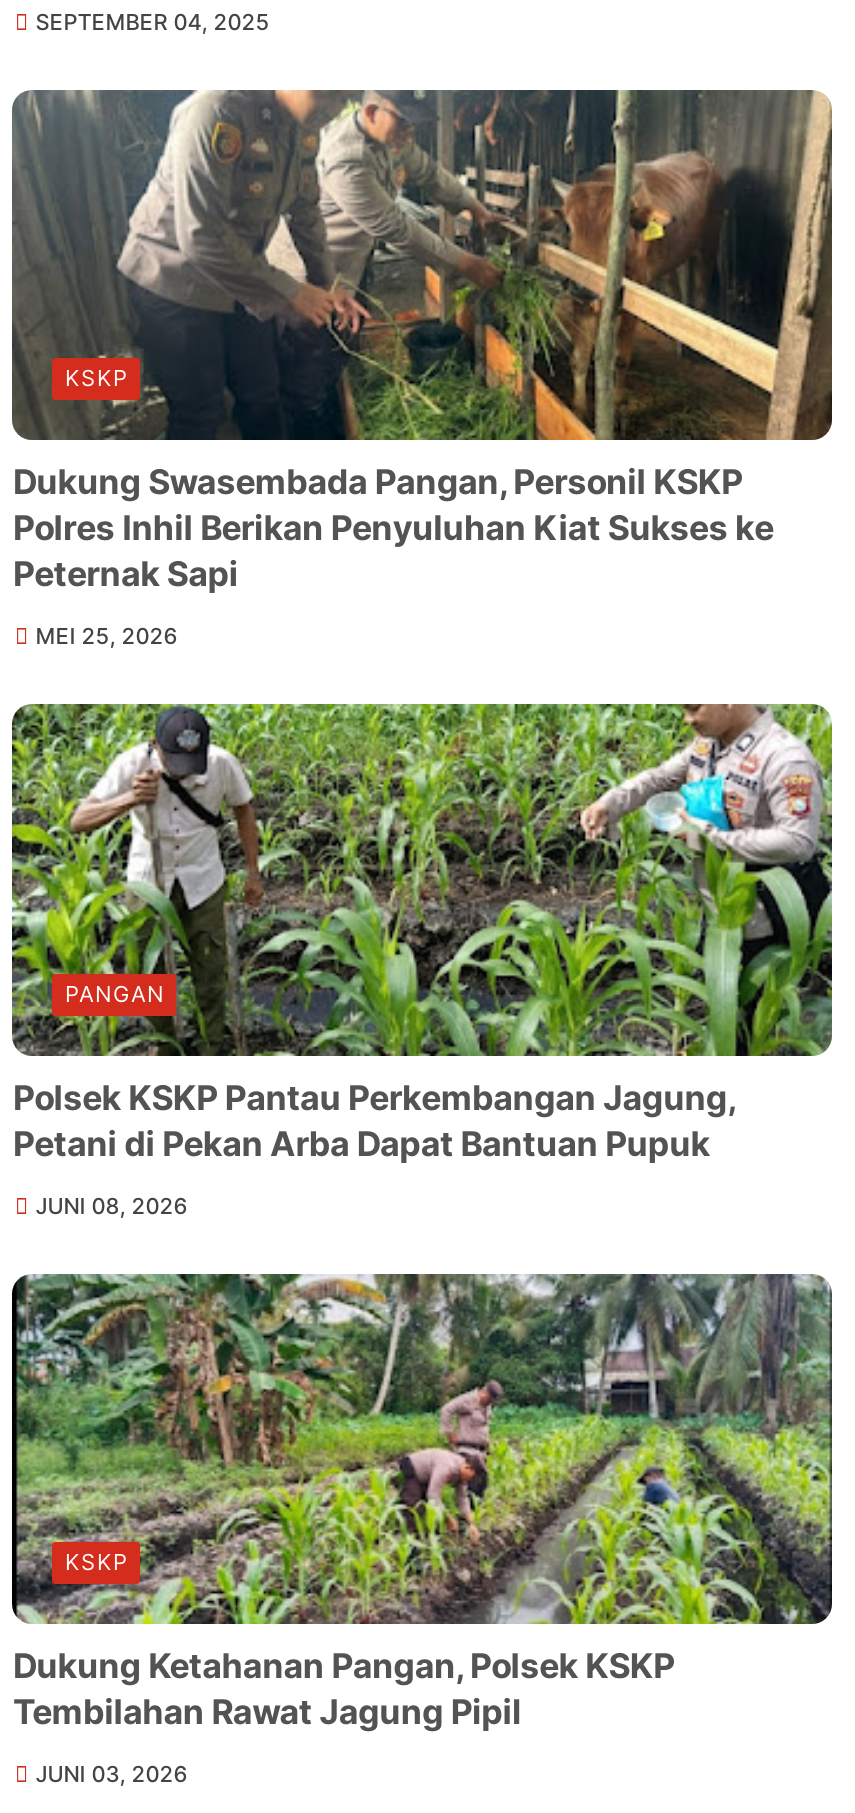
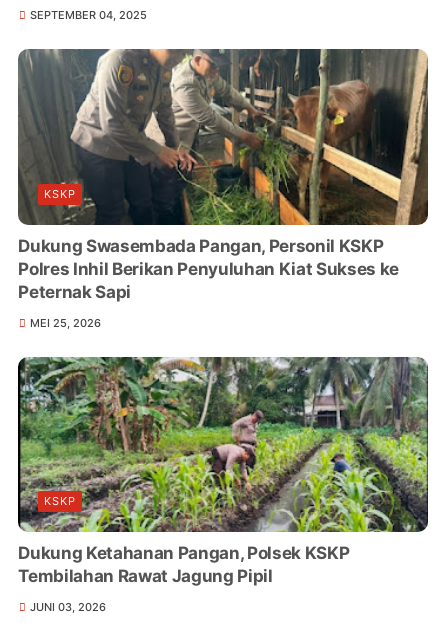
[10,702,834,1220] [image] | PANGAN | Polsek KSKP Pantau Perkembangan Jagung, | Petani di Pekan Arba Dapat Bantuan Pupuk | JUNI 08, 2026 -> none

